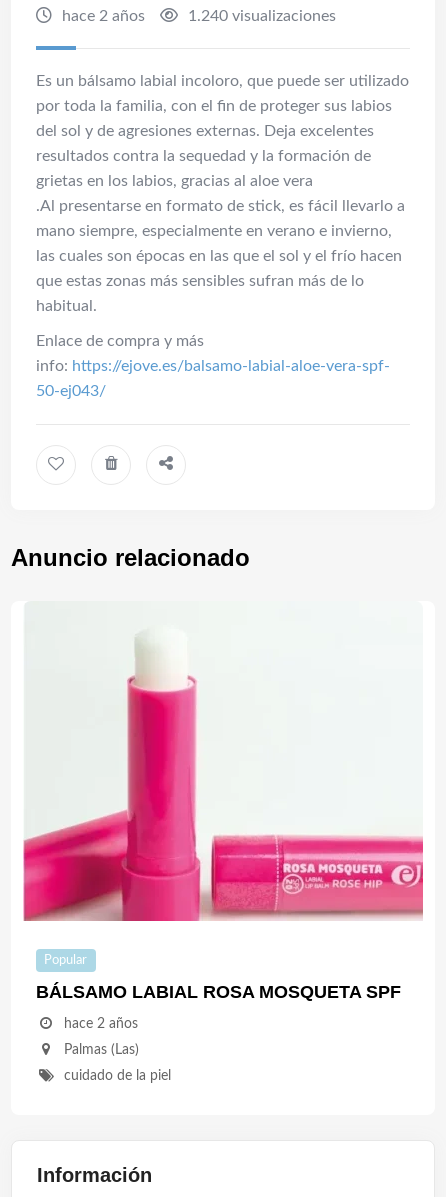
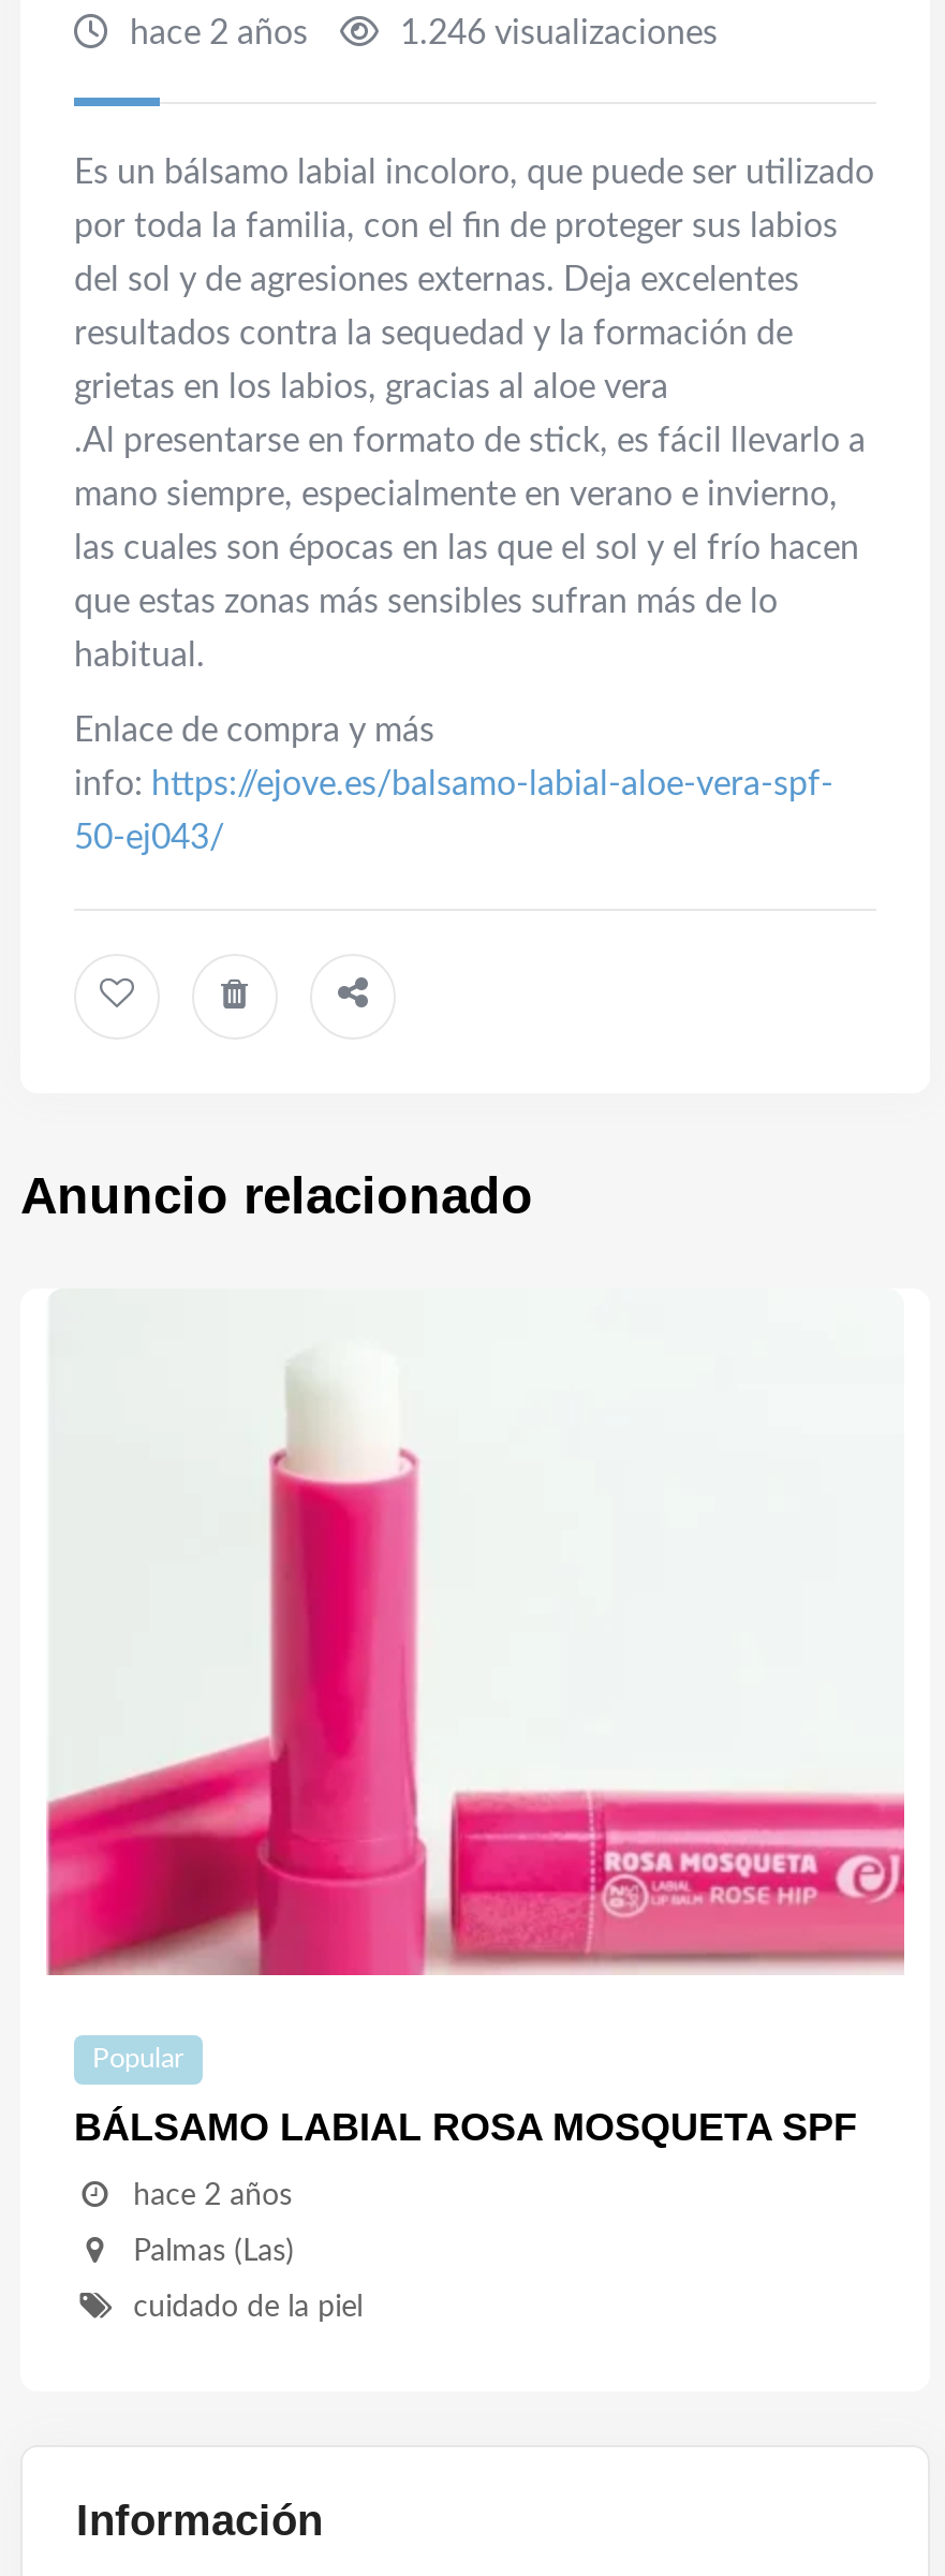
[184,8,336,24] 1.240 visualizaciones -> [392,16,718,51] 1.246 visualizaciones

